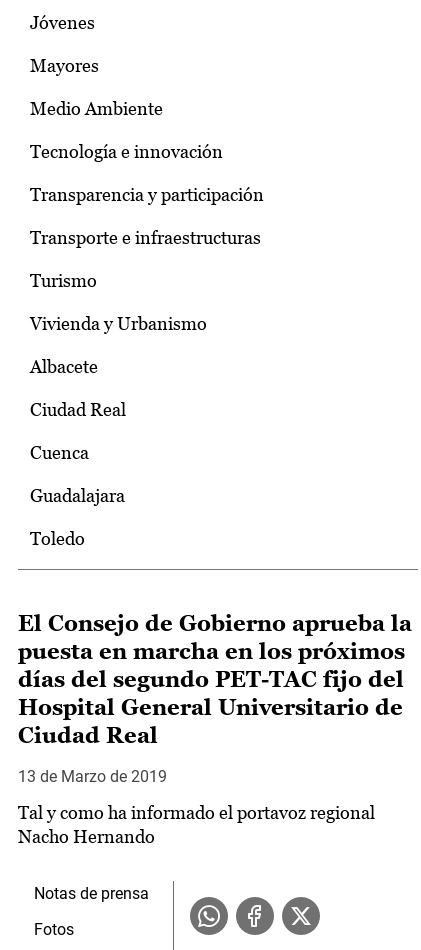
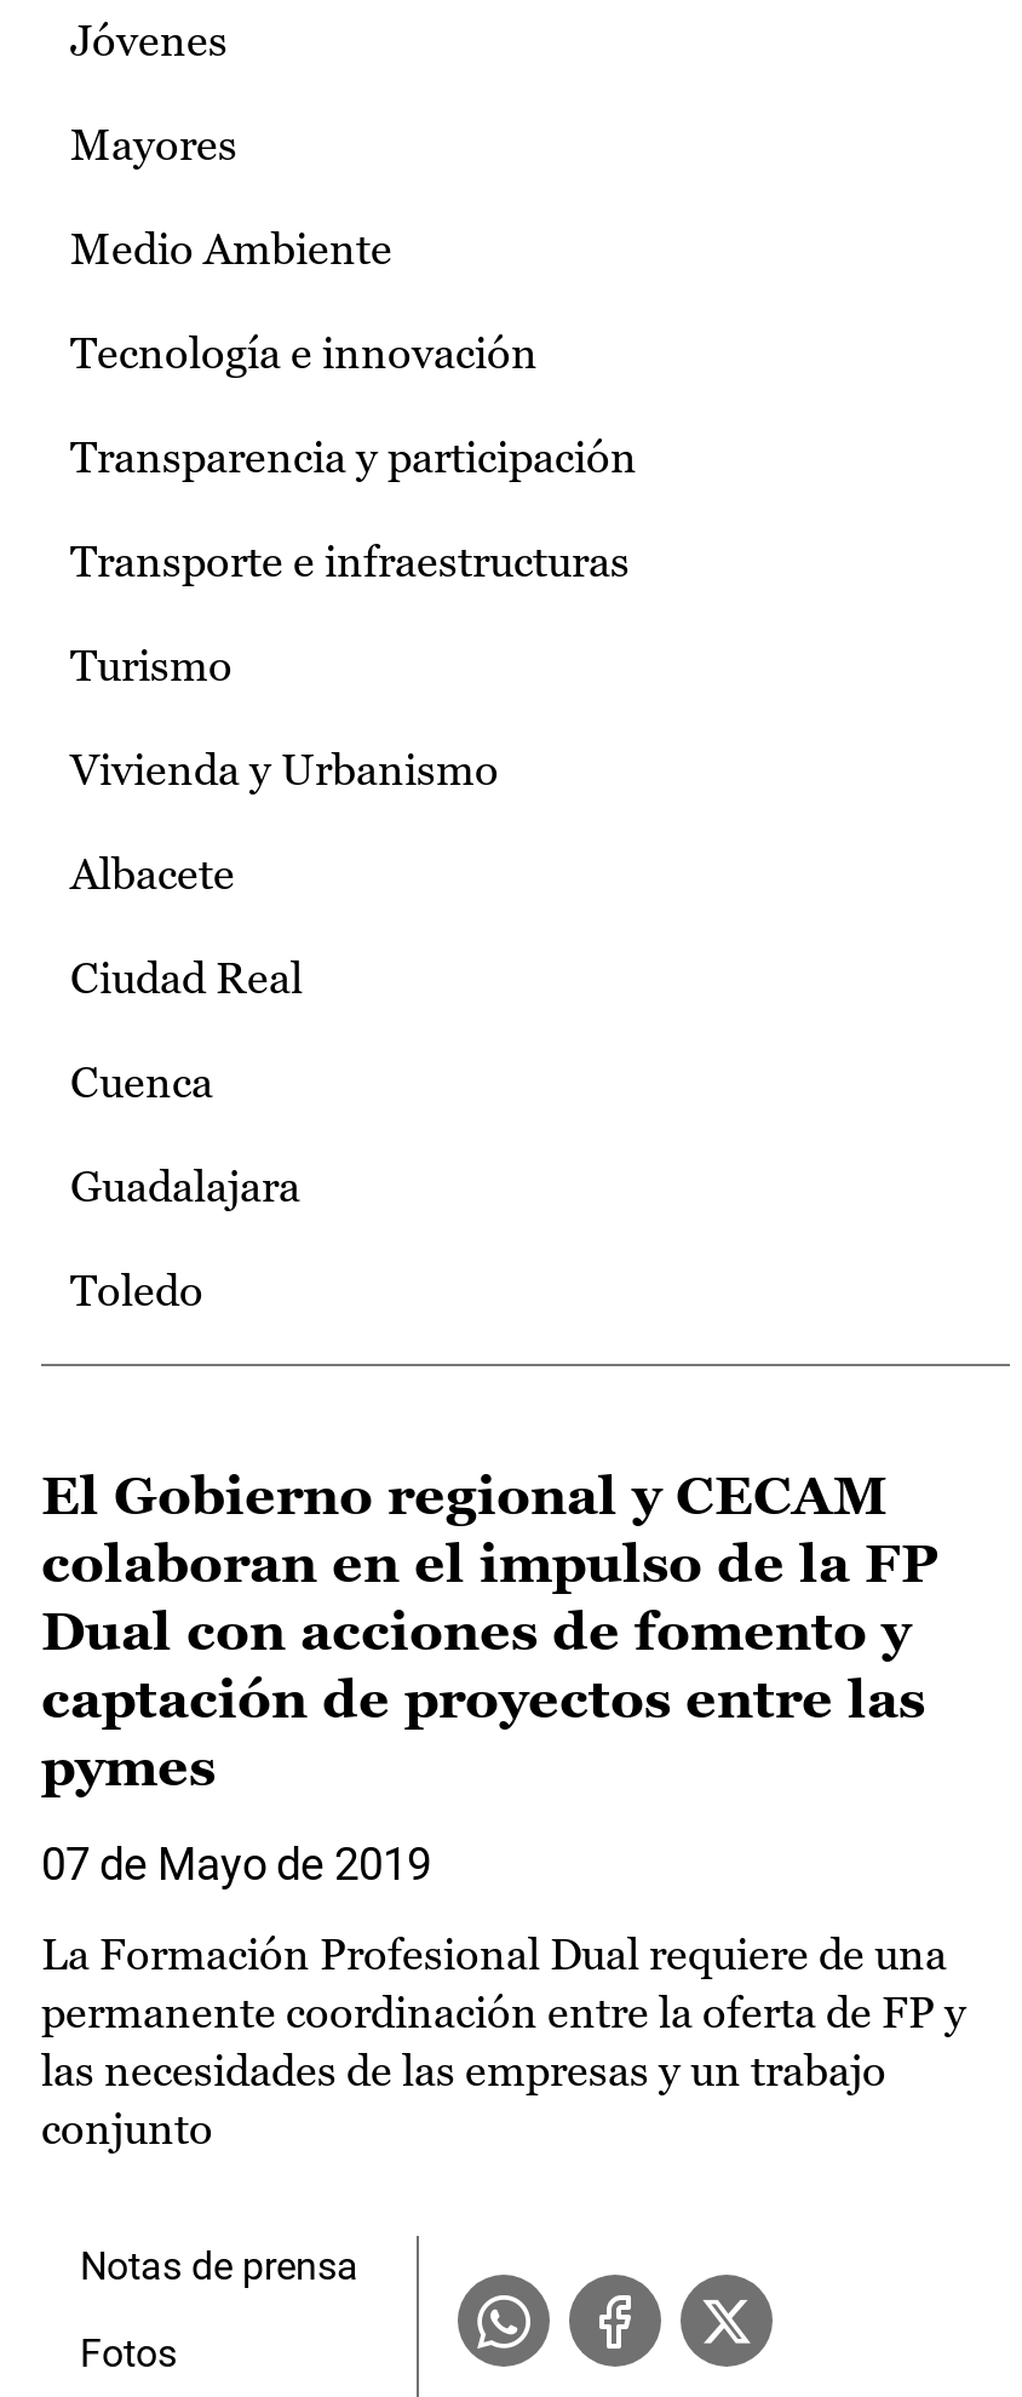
[18,611,412,748] El Consejo de Gobierno aprueba la | puesta en marcha en los próximos | días del segundo PET-TAC fijo del | Hospital General Universitario de | Ciudad Real -> [41,1466,937,1798] El Gobierno regional y CECAM | colaboran en el impulso de la FP | Dual con acciones de fomento y | captación de proyectos entre las | pymes
[18,767,167,786] 13 de Marzo de 2019 -> [41,1839,431,1890] 07 de Mayo de 2019
[18,802,375,847] Tal y como ha informado el portavoz regional | Nacho Hernando -> [41,1929,966,2154] La Formación Profesional Dual requiere de una | permanente coordinación entre la oferta de FP y | las necesidades de las empresas y un trabajo | conjunto

